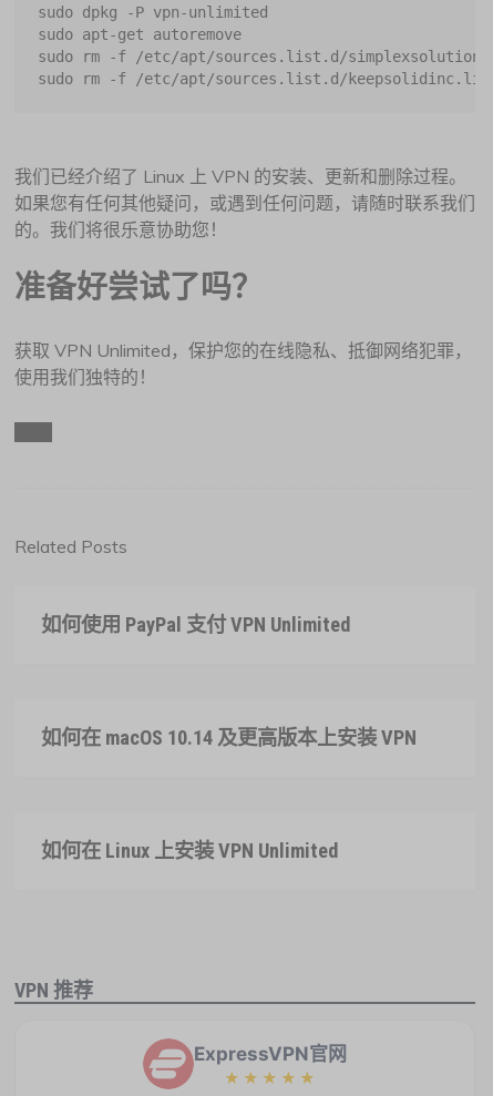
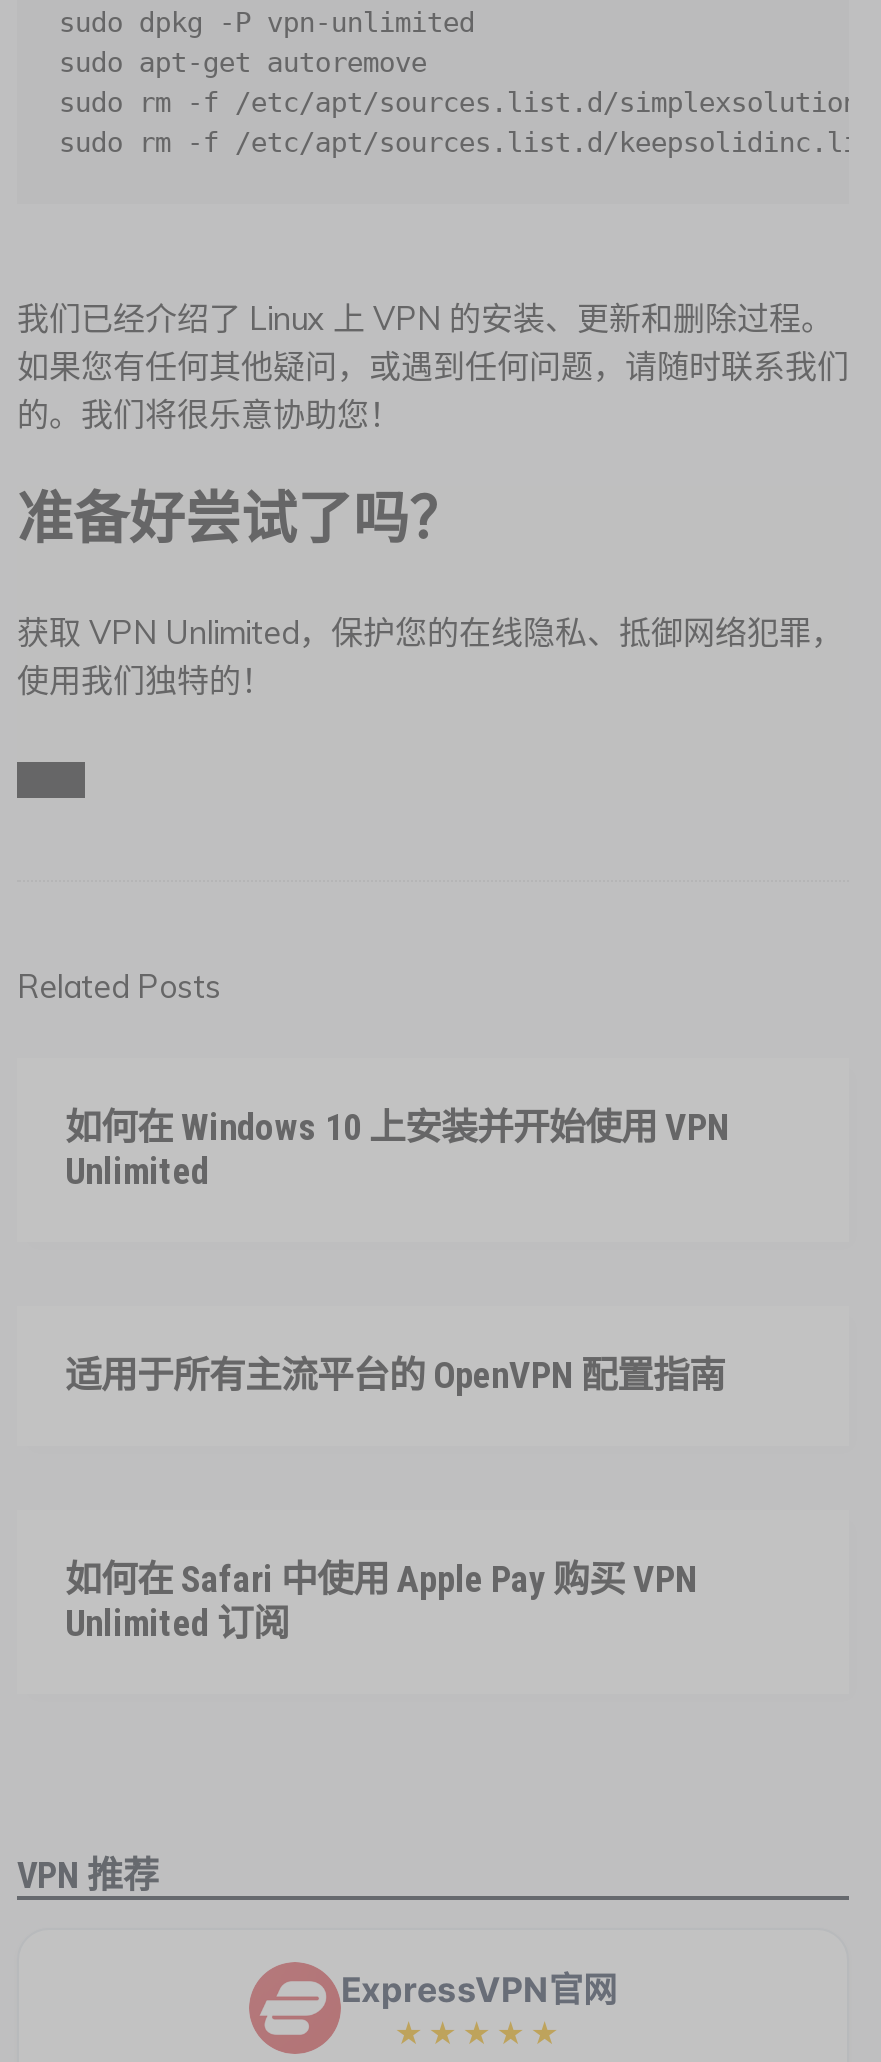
[41,613,350,636] 如何使用 PayPal 支付 VPN Unlimited -> [65,1106,729,1192] 如何在 Windows 10 上安装并开始使用 VPN | Unlimited
[41,726,417,749] 如何在 macOS 10.14 及更高版本上安装 VPN -> [65,1354,725,1396] 适用于所有主流平台的 OpenVPN 配置指南
[41,839,338,862] 如何在 Linux 上安装 VPN Unlimited -> [65,1558,697,1644] 如何在 Safari 中使用 Apple Pay 购买 VPN | Unlimited 订阅

